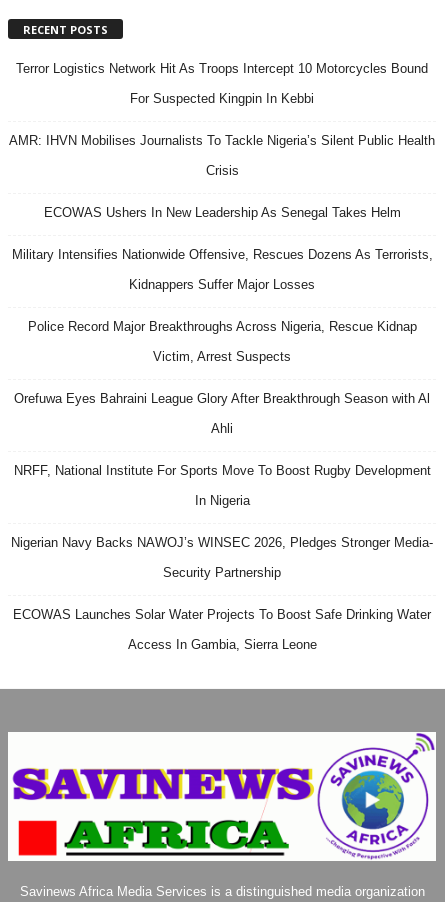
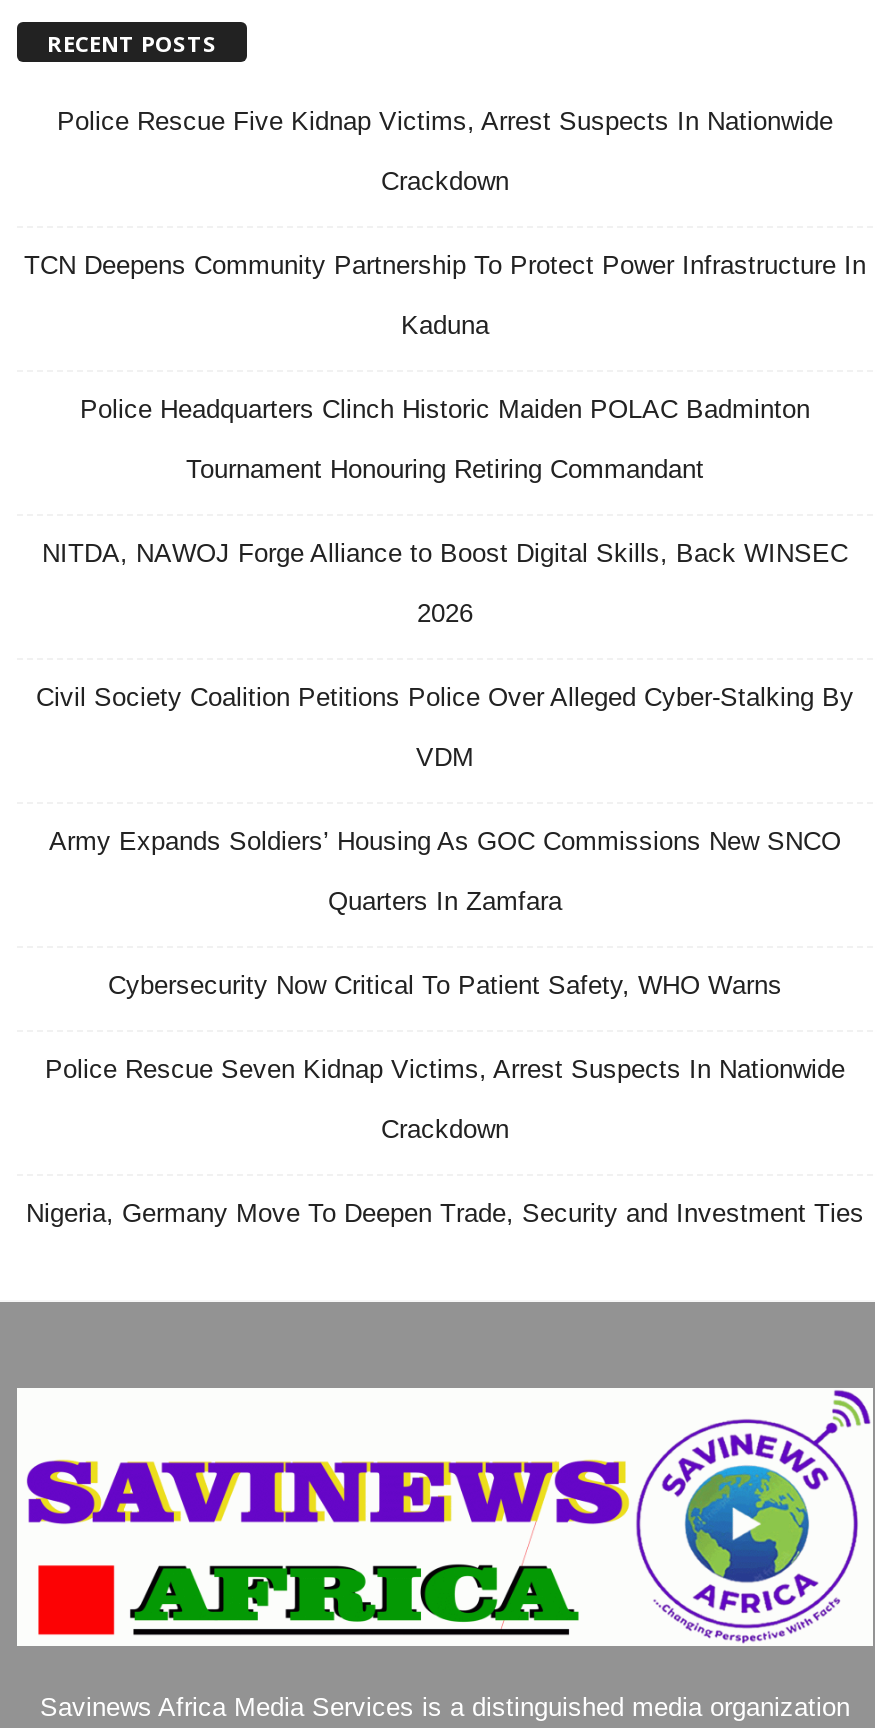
[9,61,435,652] Terror Logistics Network Hit As Troops Intercept 10 Motorcycles Bound | For Suspected Kingpin In Kebbi | AMR: IHVN Mobilises Journalists To Tackle Nigeria’s Silent Public Health | Crisis | ECOWAS Ushers In New Leadership As Senegal Takes Helm | Military Intensifies Nationwide Offensive, Rescues Dozens As Terrorists, | Kidnappers Suffer Major Losses | Police Record Major Breakthroughs Across Nigeria, Rescue Kidnap | Victim, Arrest Suspects | Orefuwa Eyes Bahraini League Glory After Breakthrough Season with Al | Ahli | NRFF, National Institute For Sports Move To Boost Rugby Development | In Nigeria | Nigerian Navy Backs NAWOJ’s WINSEC 2026, Pledges Stronger Media- | Security Partnership | ECOWAS Launches Solar Water Projects To Boost Safe Drinking Water | Access In Gambia, Sierra Leone -> [24,106,866,1228] Police Rescue Five Kidnap Victims, Arrest Suspects In Nationwide | Crackdown | TCN Deepens Community Partnership To Protect Power Infrastructure In | Kaduna | Police Headquarters Clinch Historic Maiden POLAC Badminton | Tournament Honouring Retiring Commandant | NITDA, NAWOJ Forge Alliance to Boost Digital Skills, Back WINSEC | 2026 | Civil Society Coalition Petitions Police Over Alleged Cyber-Stalking By | VDM | Army Expands Soldiers’ Housing As GOC Commissions New SNCO | Quarters In Zamfara | Cybersecurity Now Critical To Patient Safety, WHO Warns | Police Rescue Seven Kidnap Victims, Arrest Suspects In Nationwide | Crackdown | Nigeria, Germany Move To Deepen Trade, Security and Investment Ties

